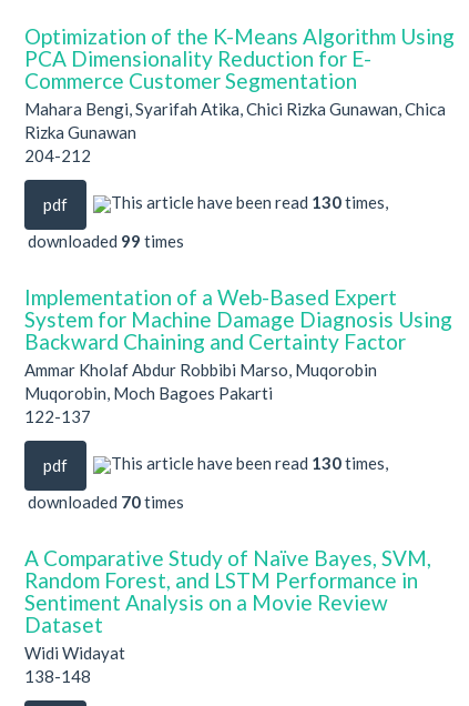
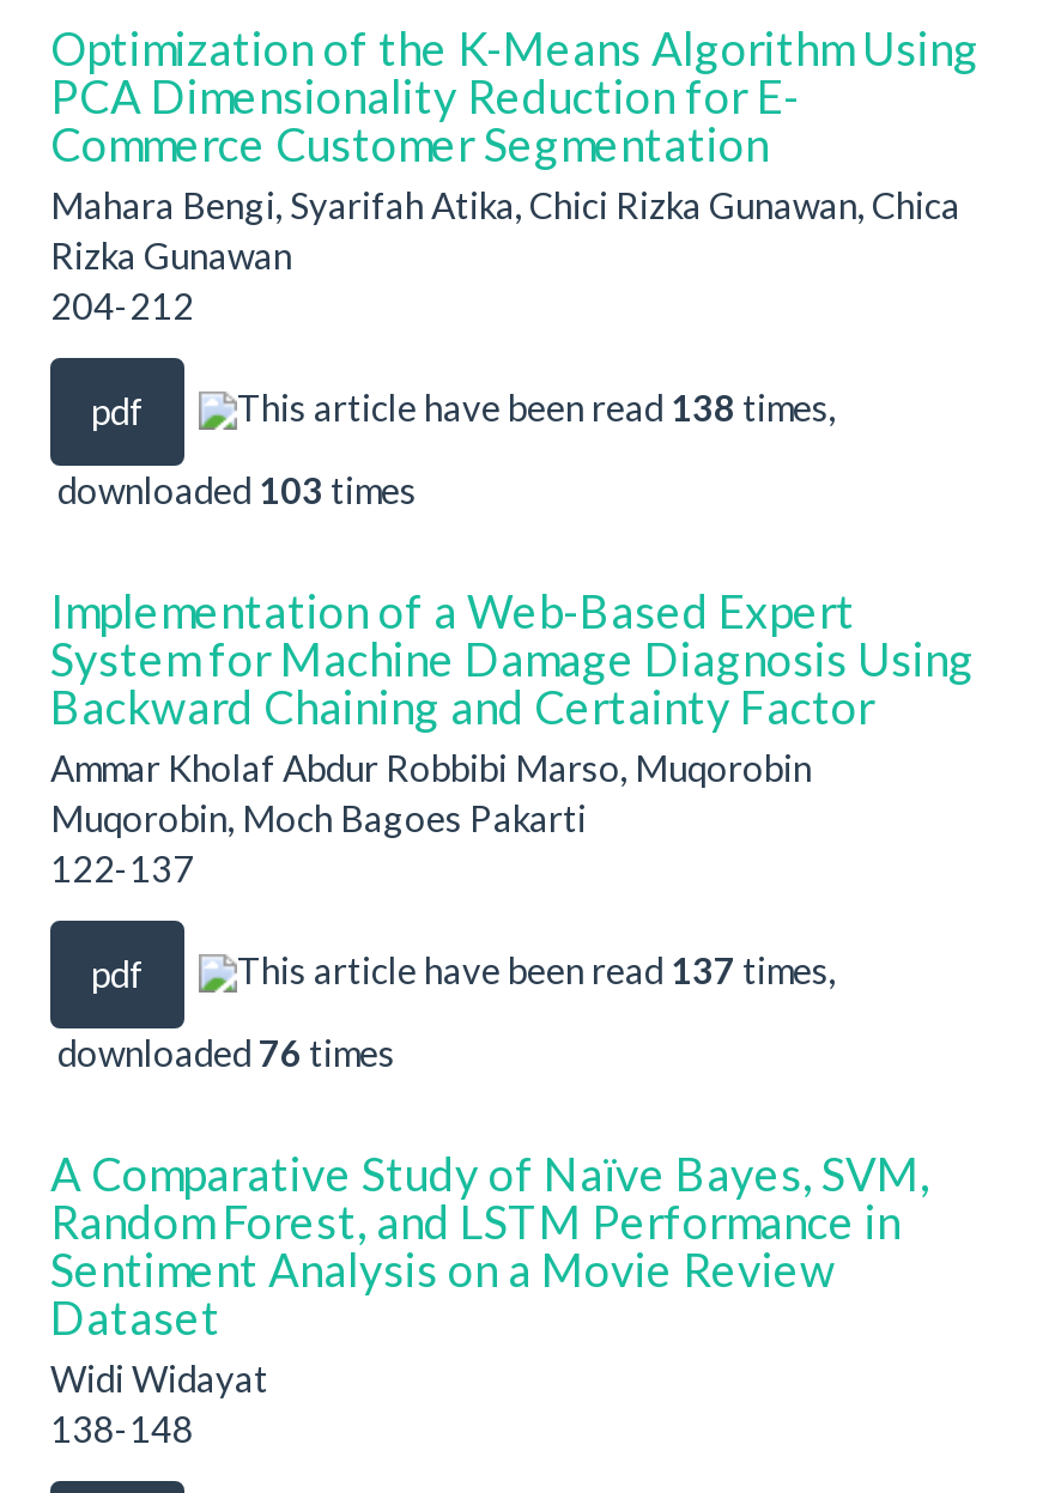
[111,192,388,212] This article have been read 130 times, -> [237,385,836,428] This article have been read 138 times,
[24,231,184,251] downloaded 99 times -> [50,468,417,511] downloaded 103 times
[111,453,388,473] This article have been read 130 times, -> [237,948,836,991] This article have been read 137 times,
[24,492,184,512] downloaded 70 times -> [50,1031,395,1074] downloaded 76 times

